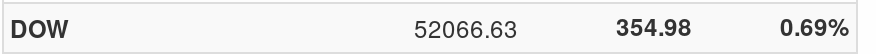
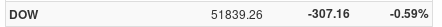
[414,9,518,43] 52066.63 -> [211,5,263,22] 51839.26
[616,7,692,43] 354.98 -> [308,4,350,22] -307.16
[780,7,850,43] 0.69% -> [390,4,429,22] -0.59%

